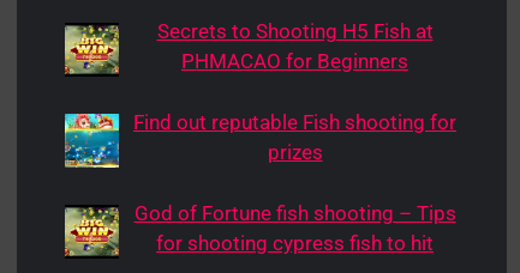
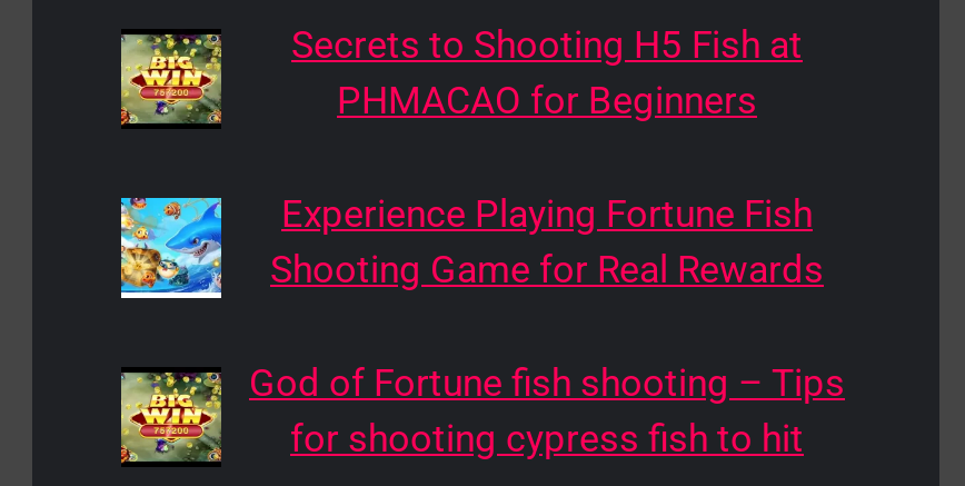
[64,110,456,169] [image] | Find out reputable Fish shooting for | prizes -> [119,191,824,300] [image] | Experience Playing Fortune Fish | Shooting Game for Real Rewards

